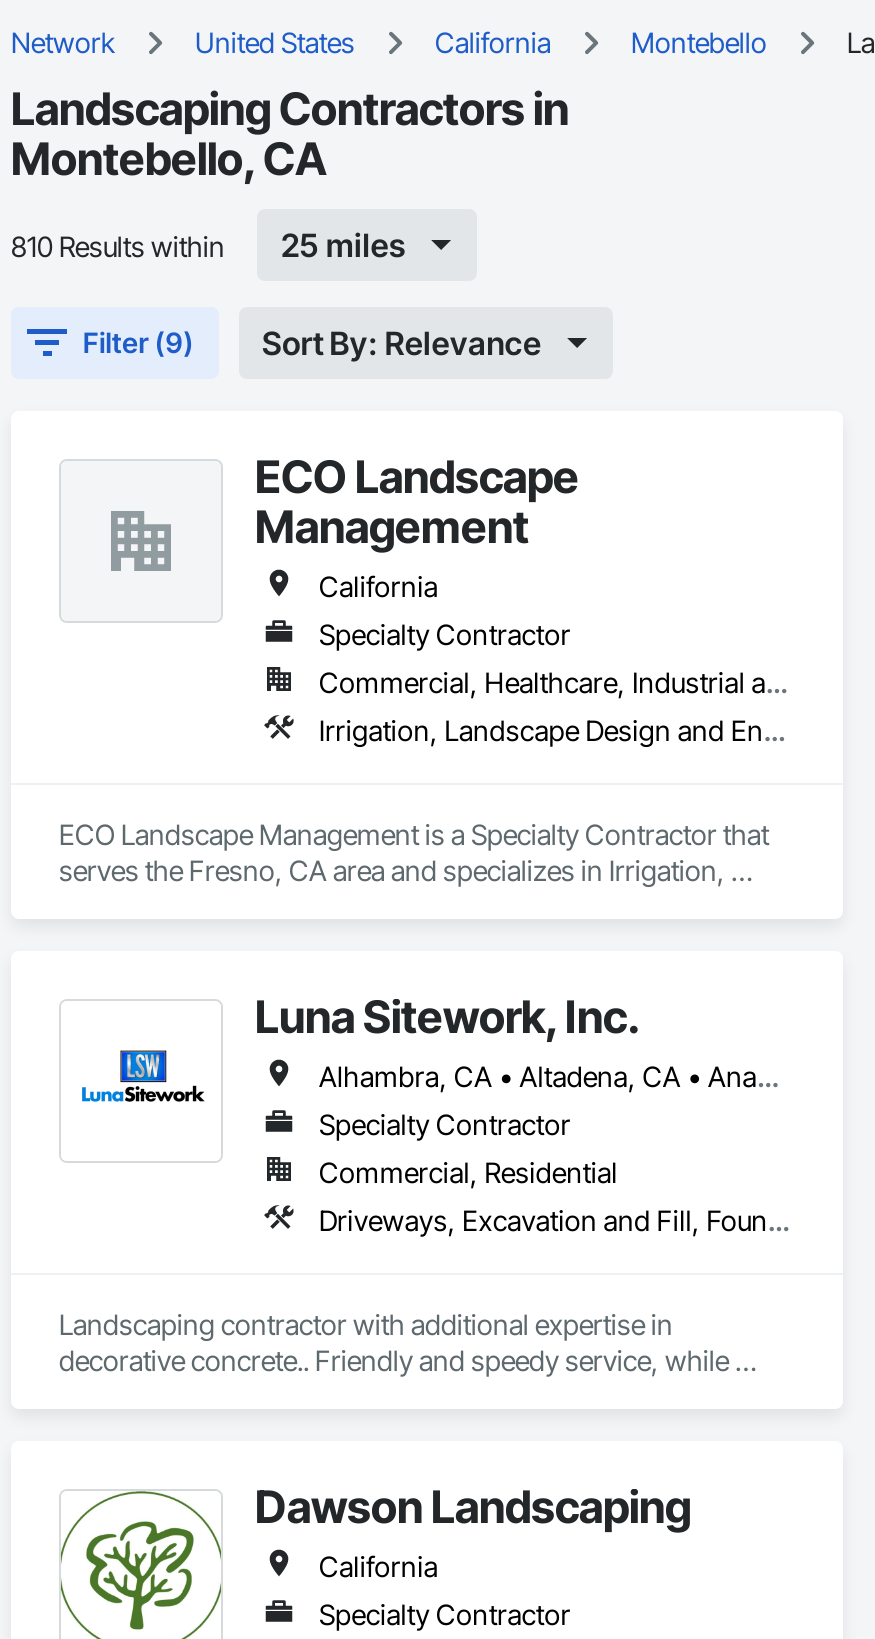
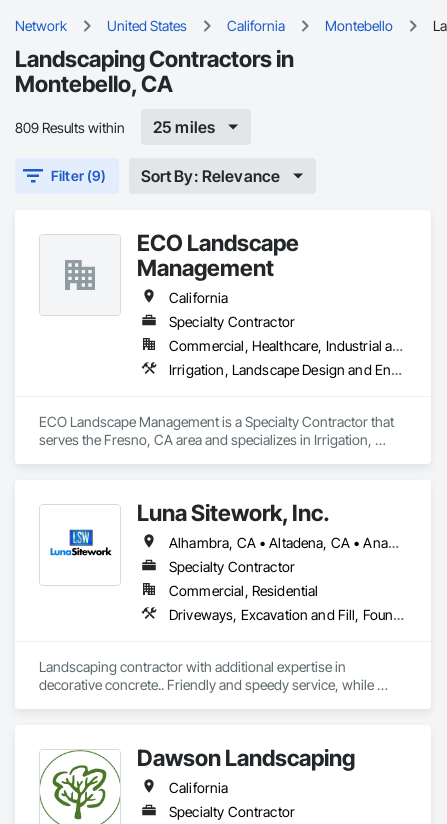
[11,228,225,262] 810 Results within -> [15,118,125,135] 809 Results within

